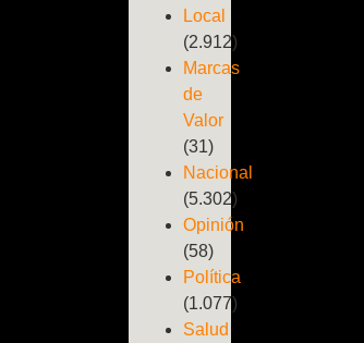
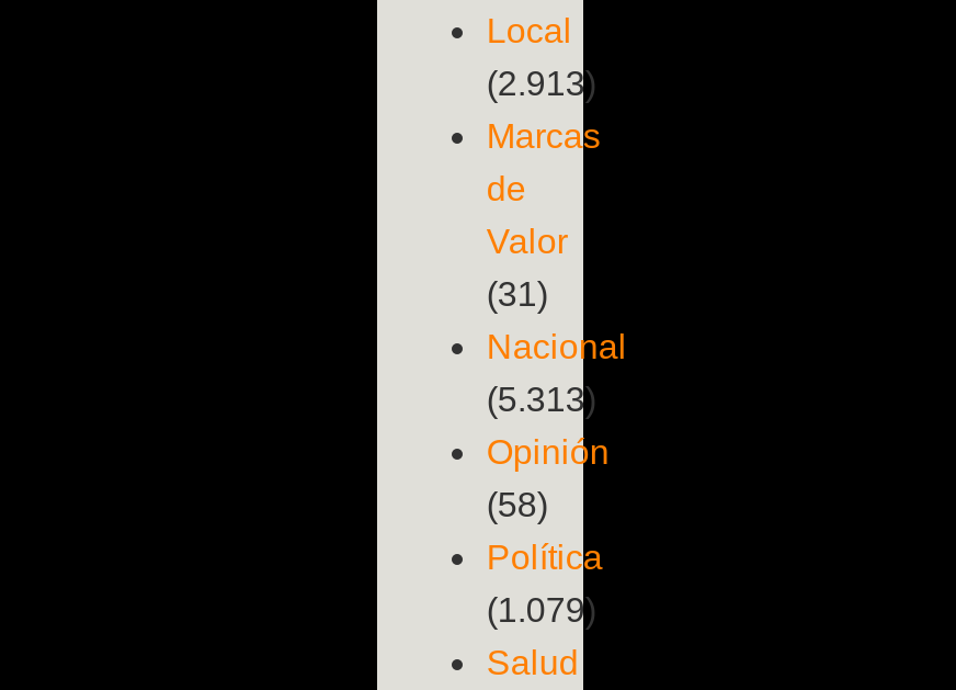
[183,32,237,51] (2.912) -> [487,64,596,102] (2.913)
[183,189,237,208] (5.302) -> [487,380,596,418] (5.313)
[183,294,237,312] (1.077) -> [487,591,596,628] (1.079)

